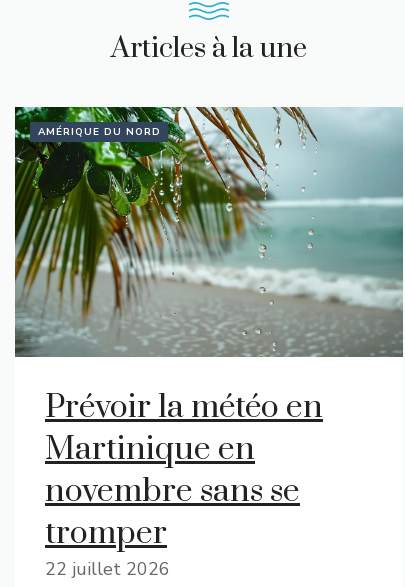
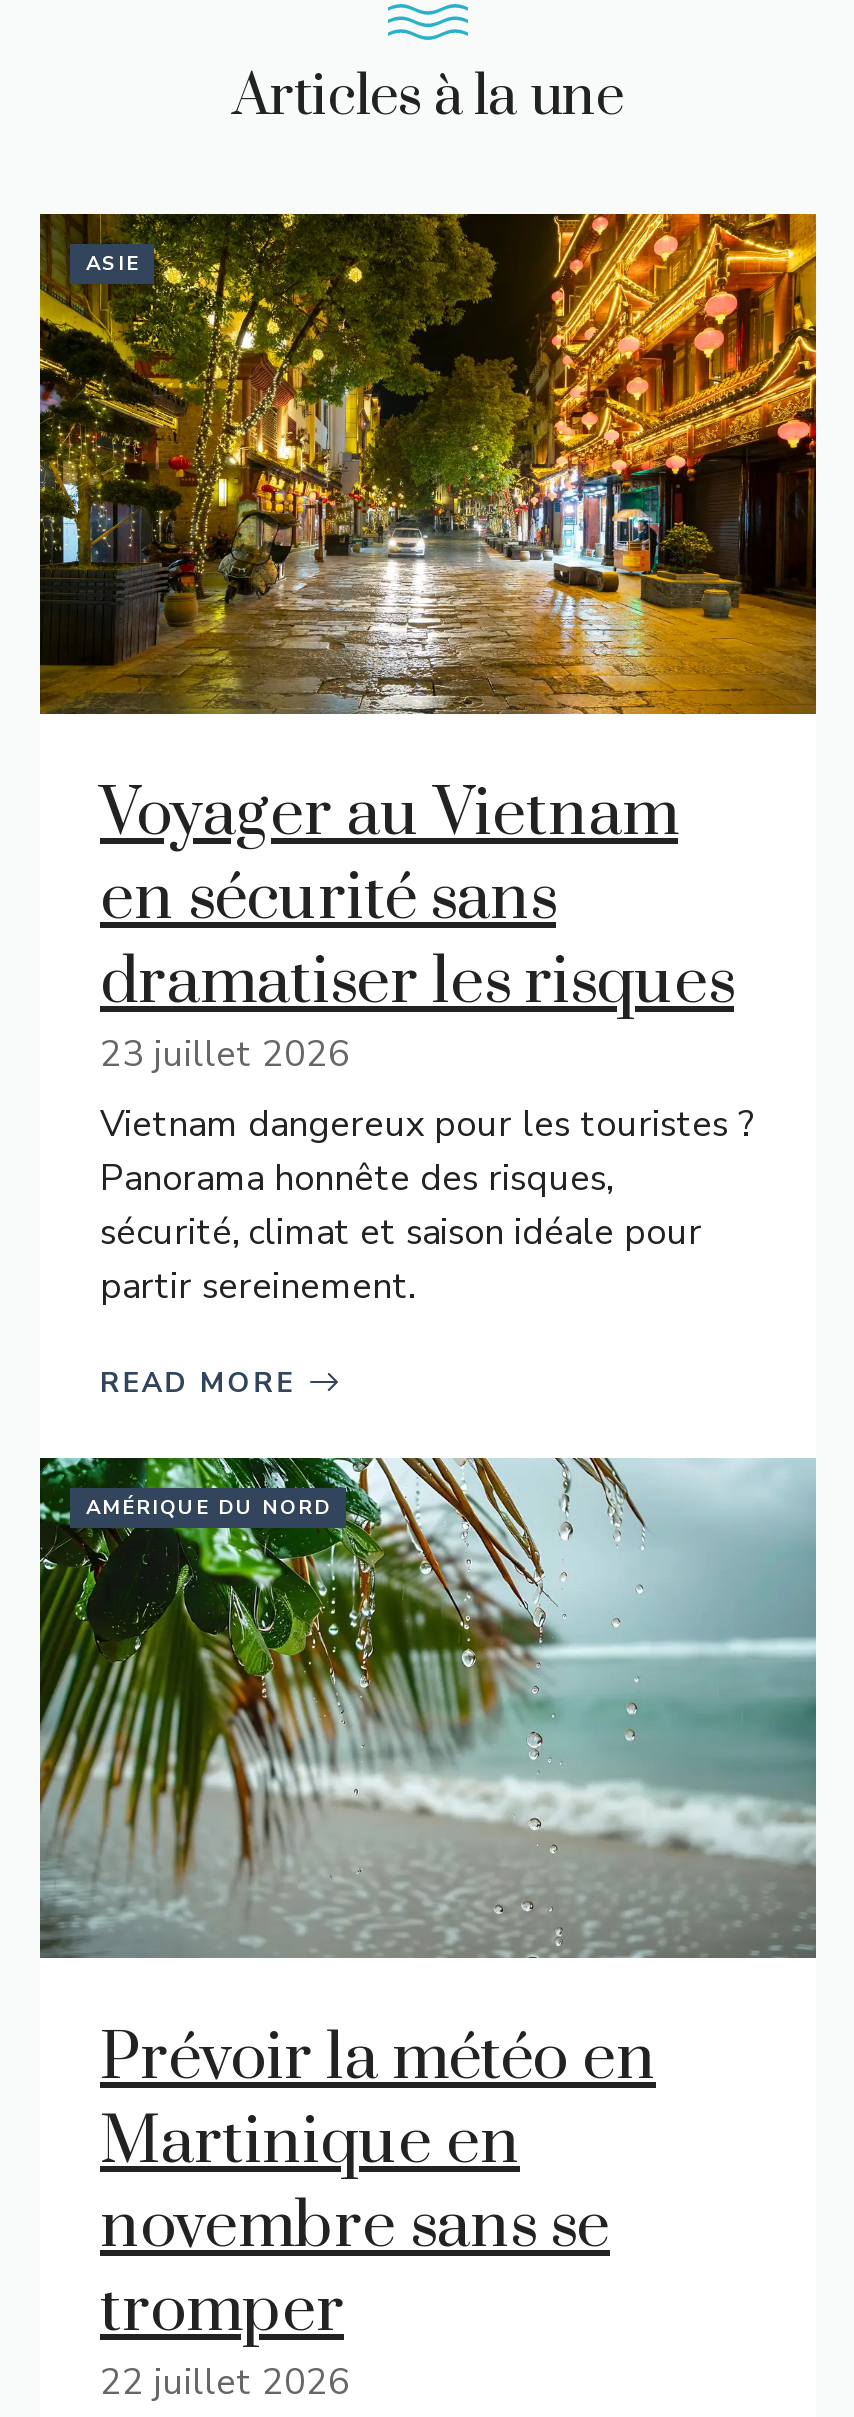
none -> [38,212,818,716] [image] | ASIE
none -> [100,773,754,1401] Voyager au Vietnam | en sécurité sans | dramatiser les risques | 23 juillet 2026 | Vietnam dangereux pour les touristes ? | Panorama honnête des risques, | sécurité, climat et saison idéale pour | partir sereinement. | READ MORE

